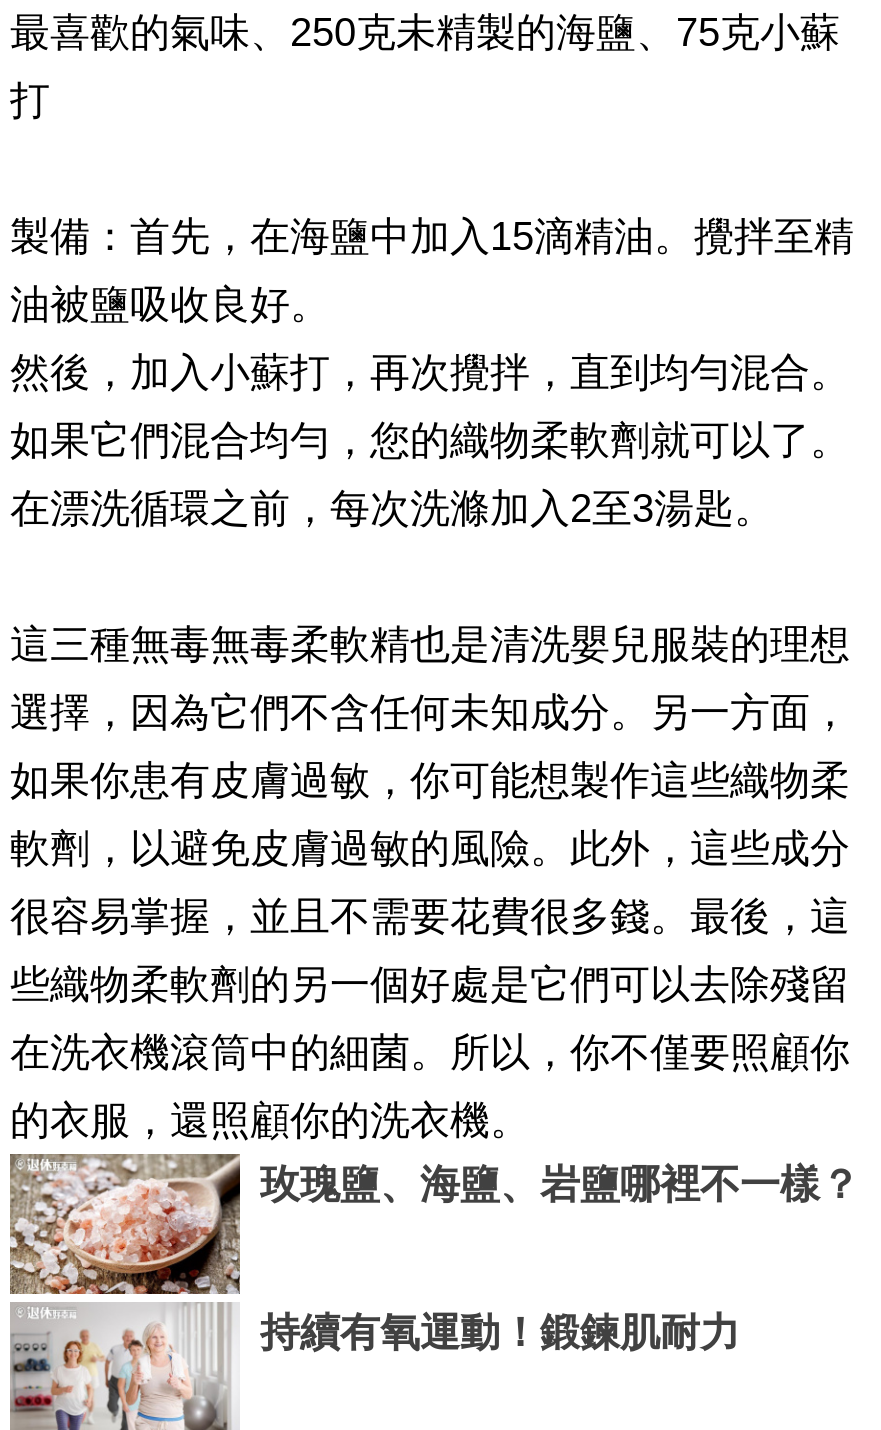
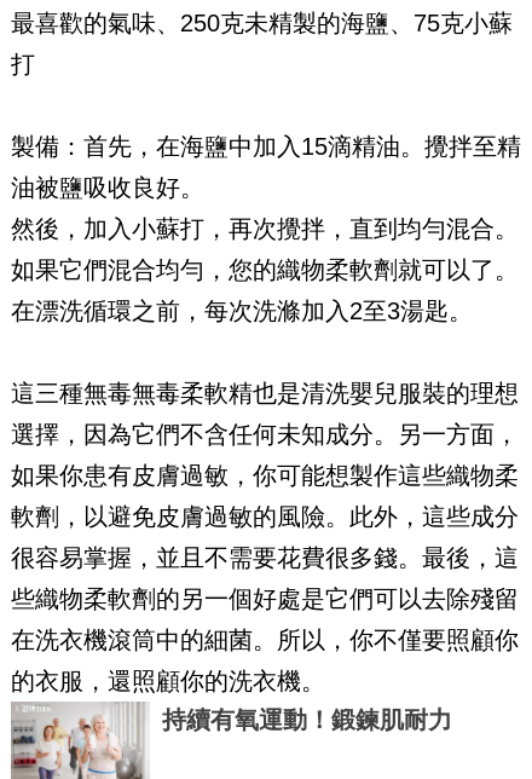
[10,1154,860,1296] [image] | 玫瑰鹽、海鹽、岩鹽哪裡不一樣？ -> none

